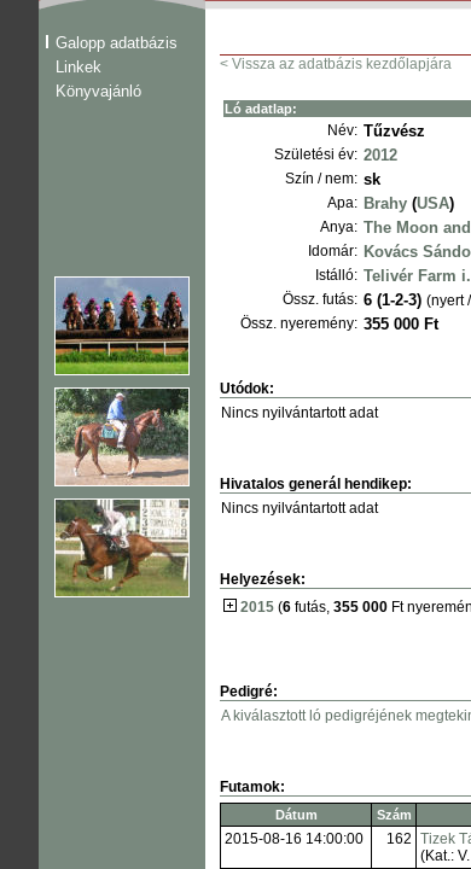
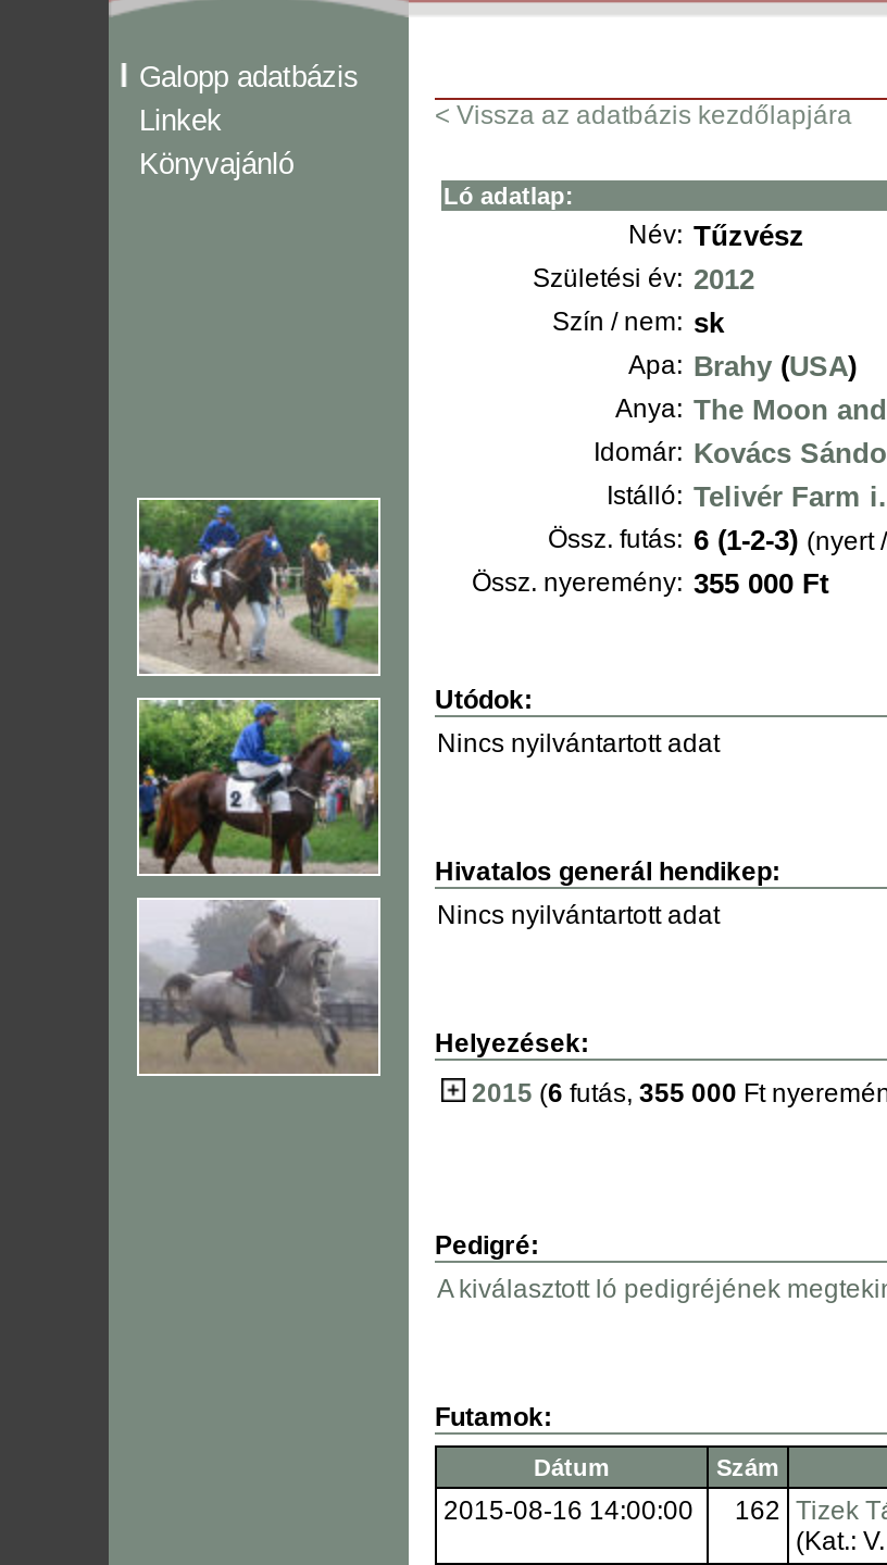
[54,276,190,374] [image] -> [137,498,380,676] [image]
[54,389,190,486] [image] -> [139,698,380,874] [image]
[54,500,188,596] [image] -> [137,898,380,1074] [image]

